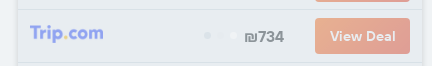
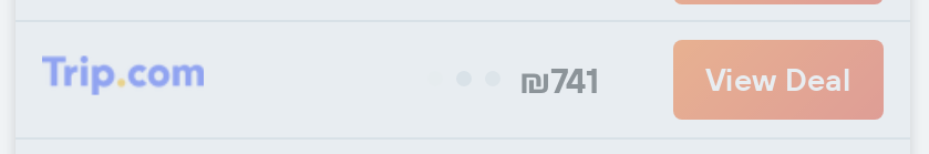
[243,26,283,46] ₪734 -> [519,58,599,102] ₪741

